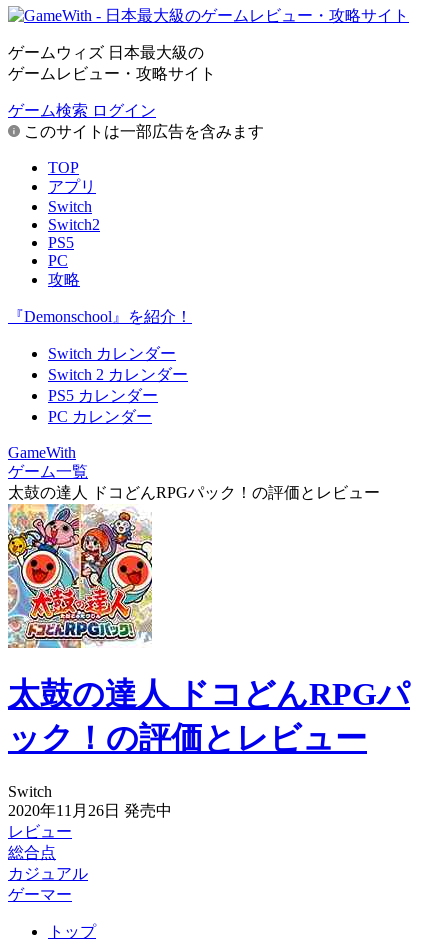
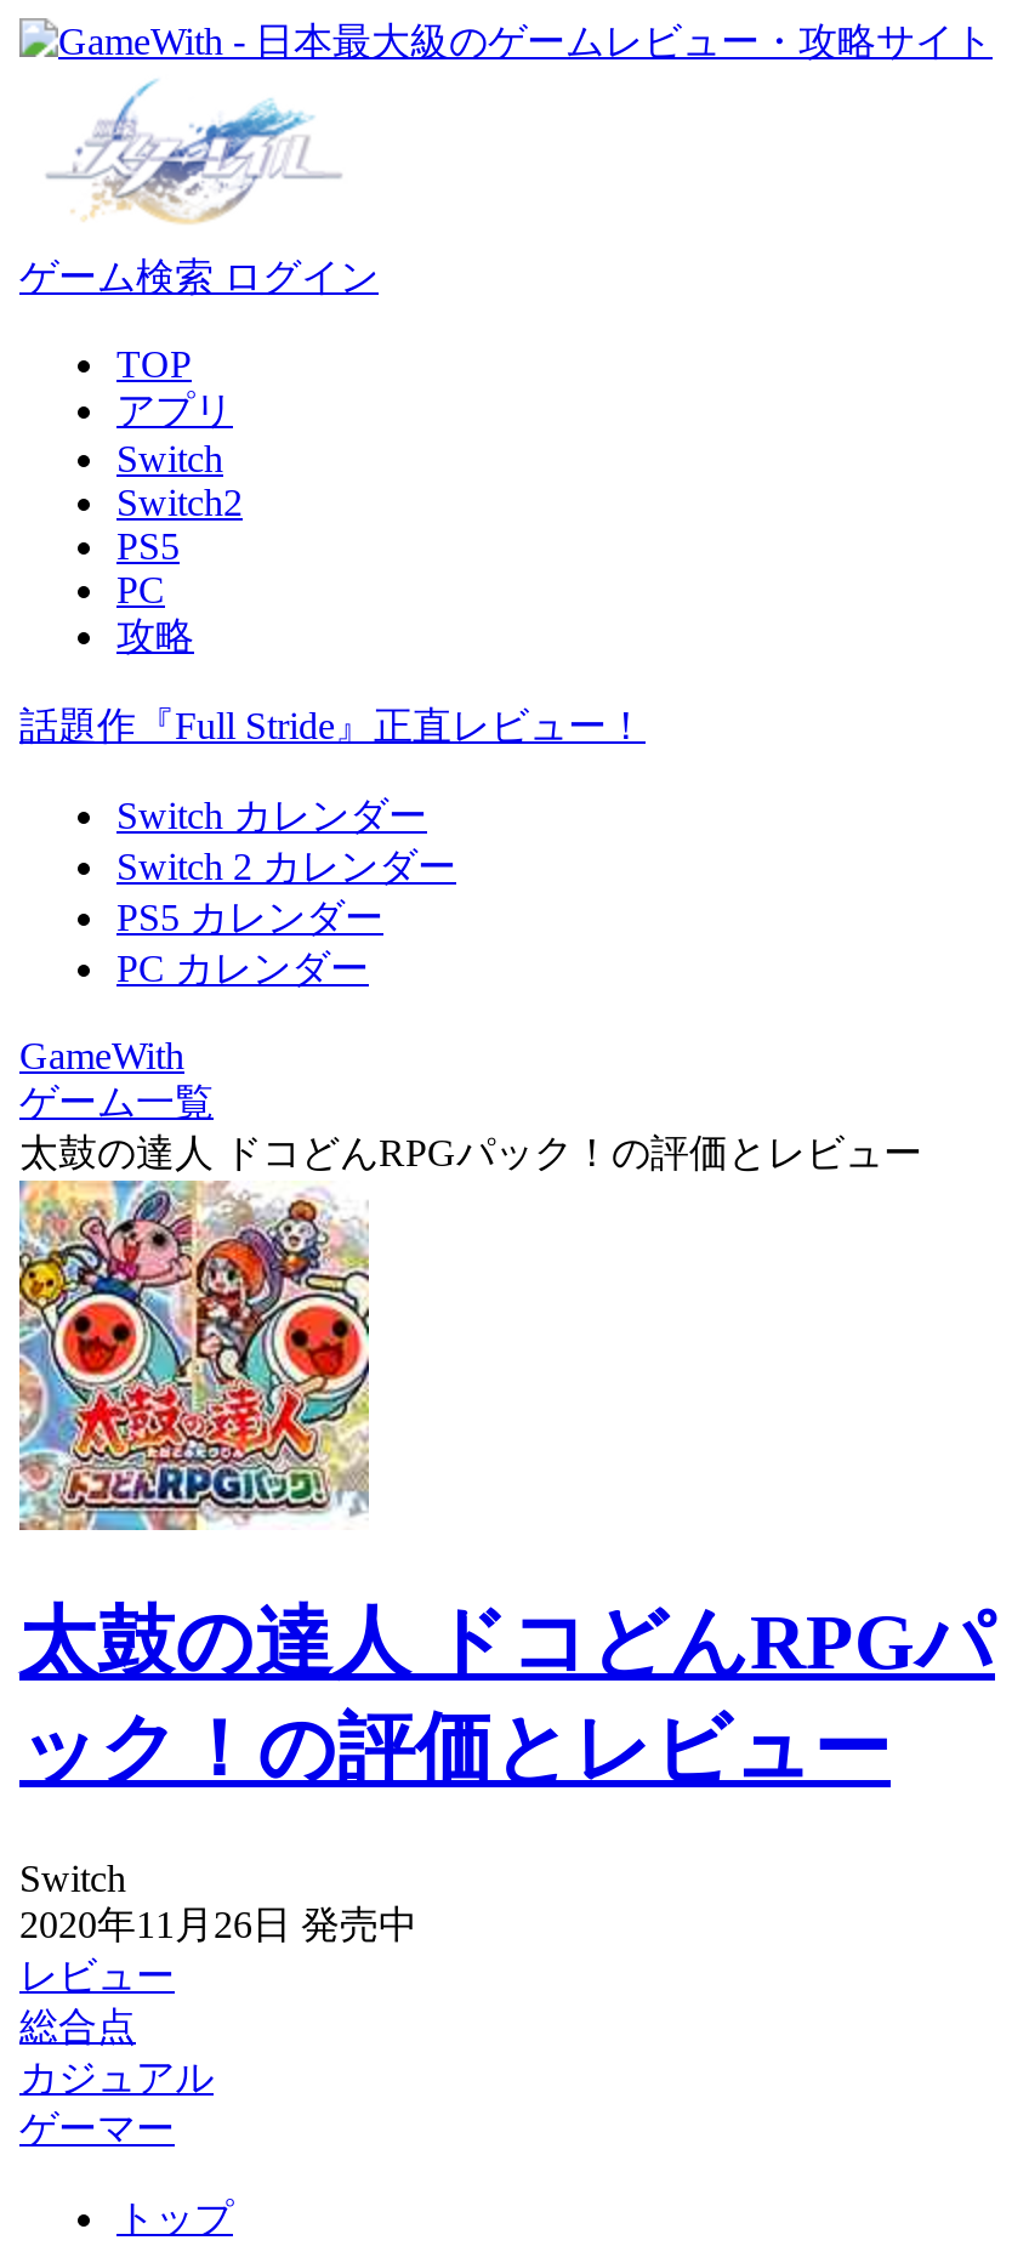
[8,44,216,82] ゲームウィズ 日本最大級の | ゲームレビュー・攻略サイト -> none
[20,123,264,140] このサイトは一部広告を含みます -> none
[8,308,192,325] 『Demonschool』を紹介！ -> [19,705,646,746] 話題作『Full Stride』正直レビュー！

